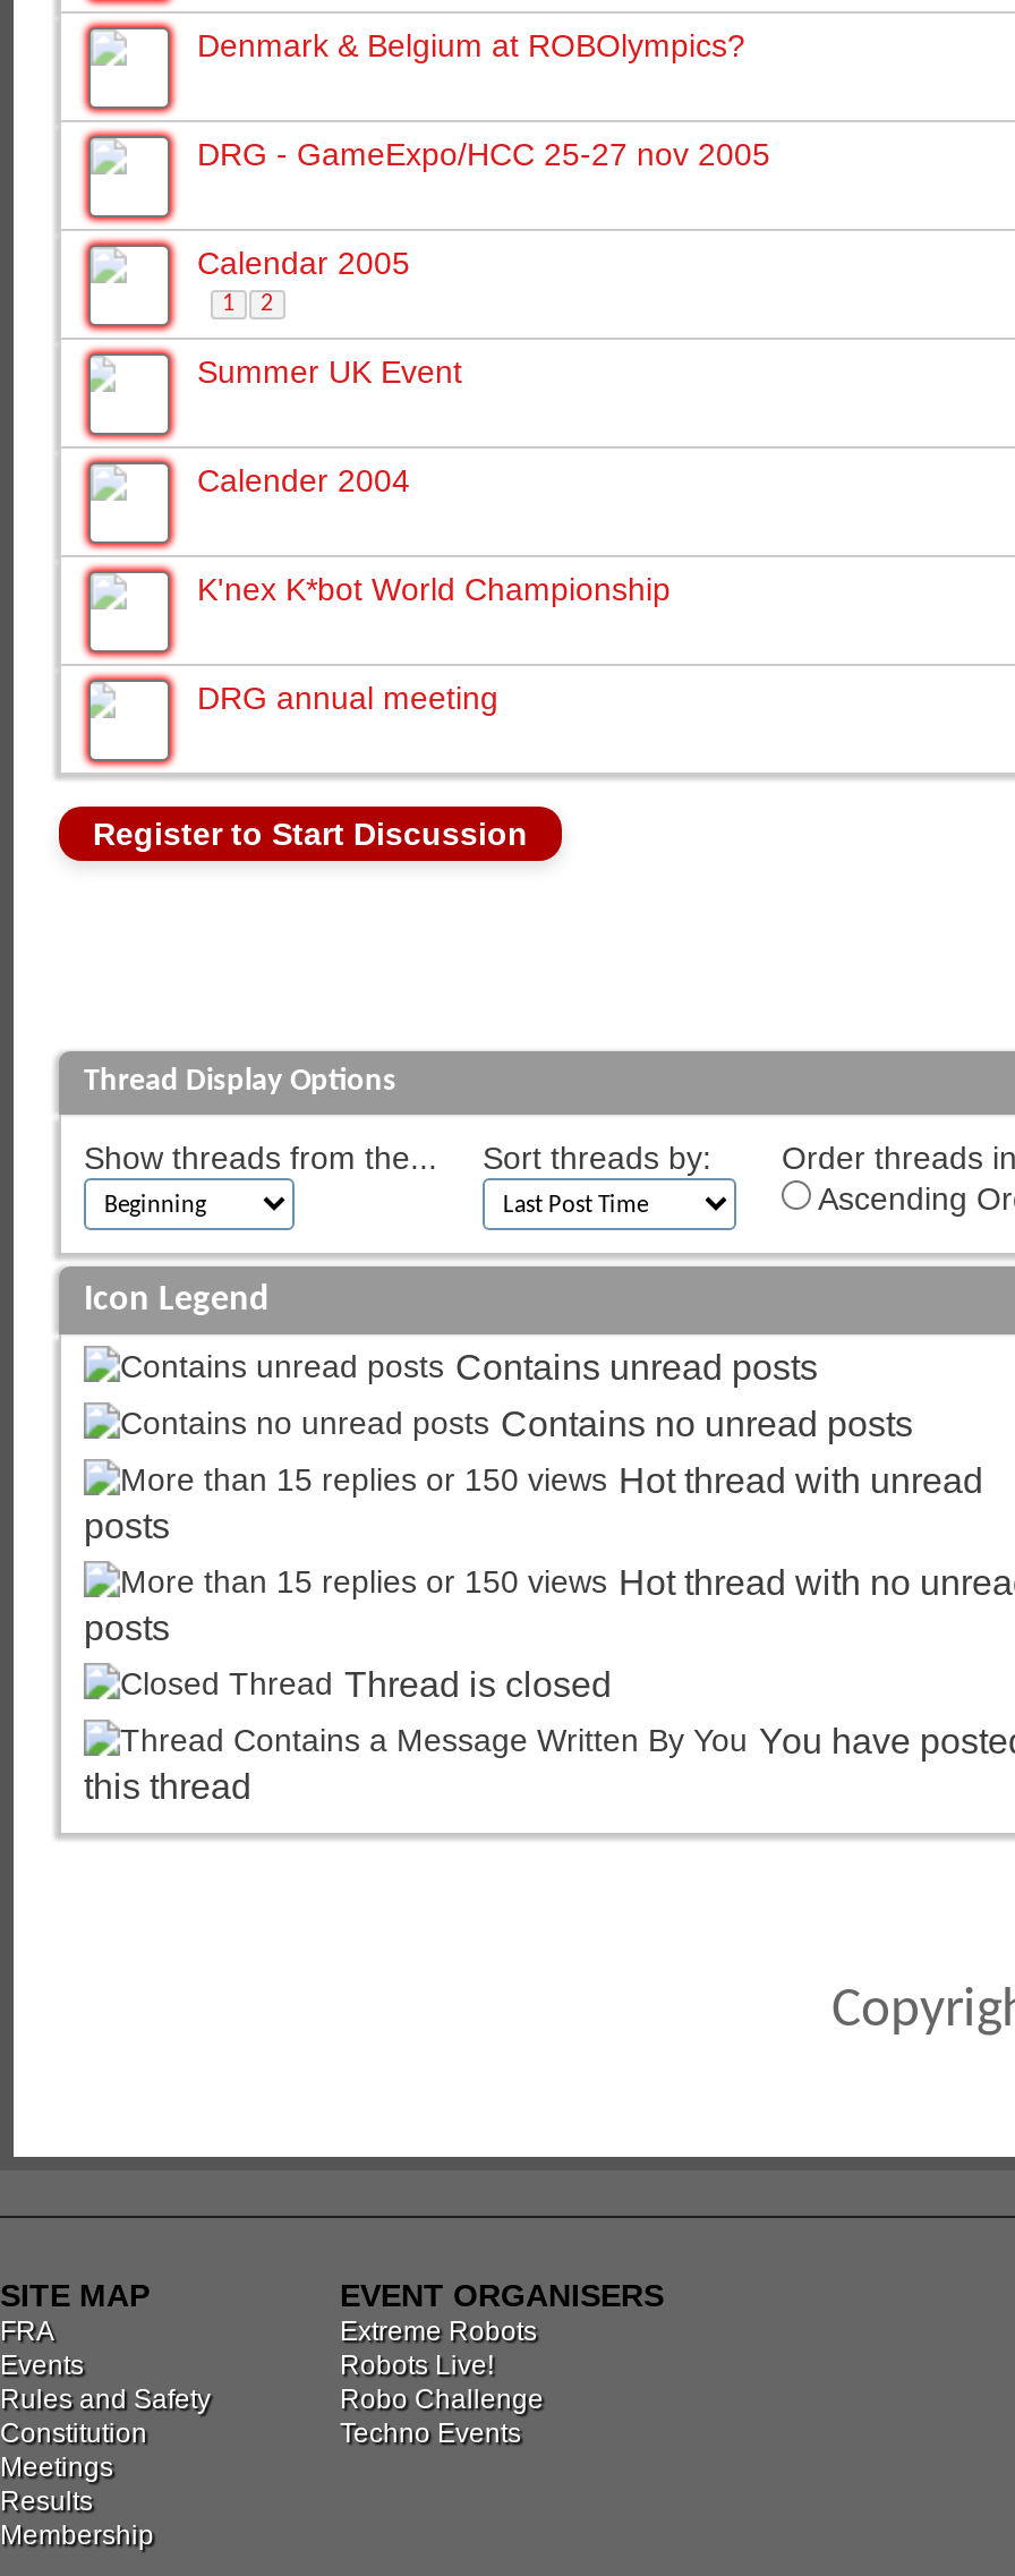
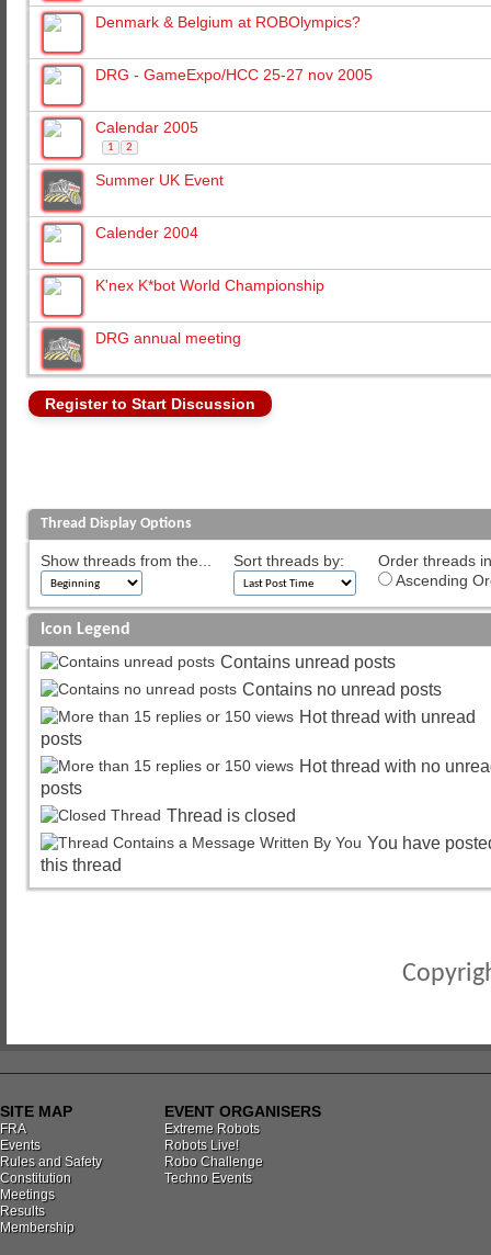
[88,353,170,435] [image] -> [43,171,82,211] [image]
[88,680,170,761] [image] -> [43,329,82,369] [image]

